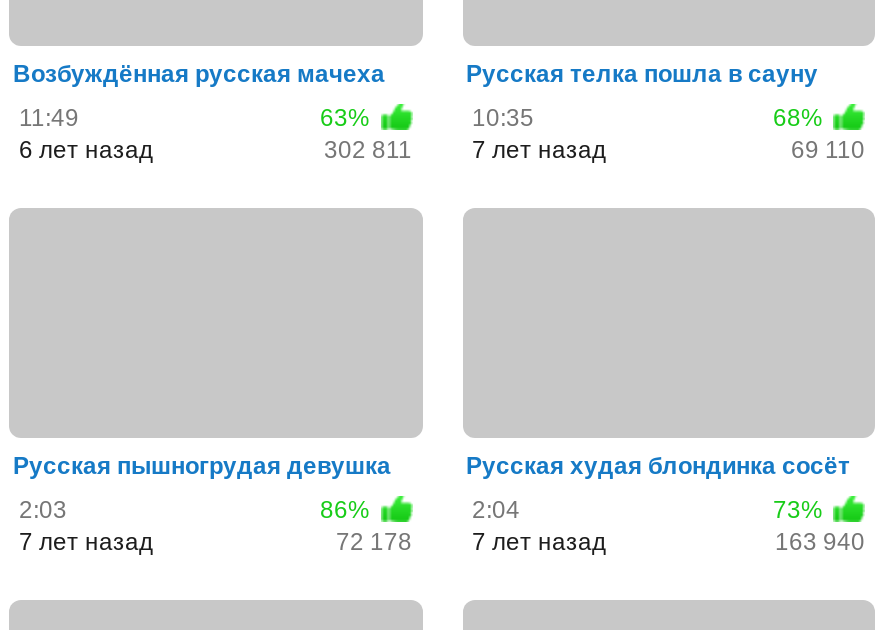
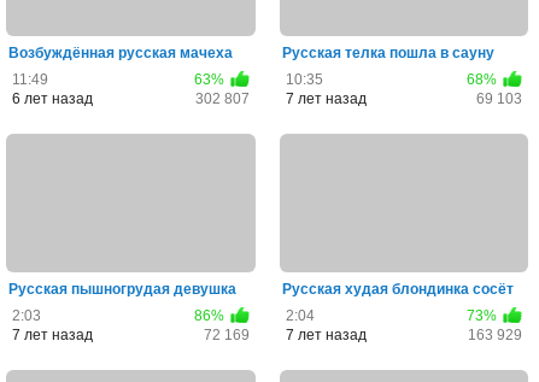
[324,136,412,164] 302 811 -> [195,90,249,107] 302 807
[791,136,865,164] 69 110 -> [476,90,522,107] 69 103
[336,529,412,557] 72 178 -> [203,327,249,344] 72 169
[775,529,865,557] 163 940 -> [468,327,522,344] 163 929

